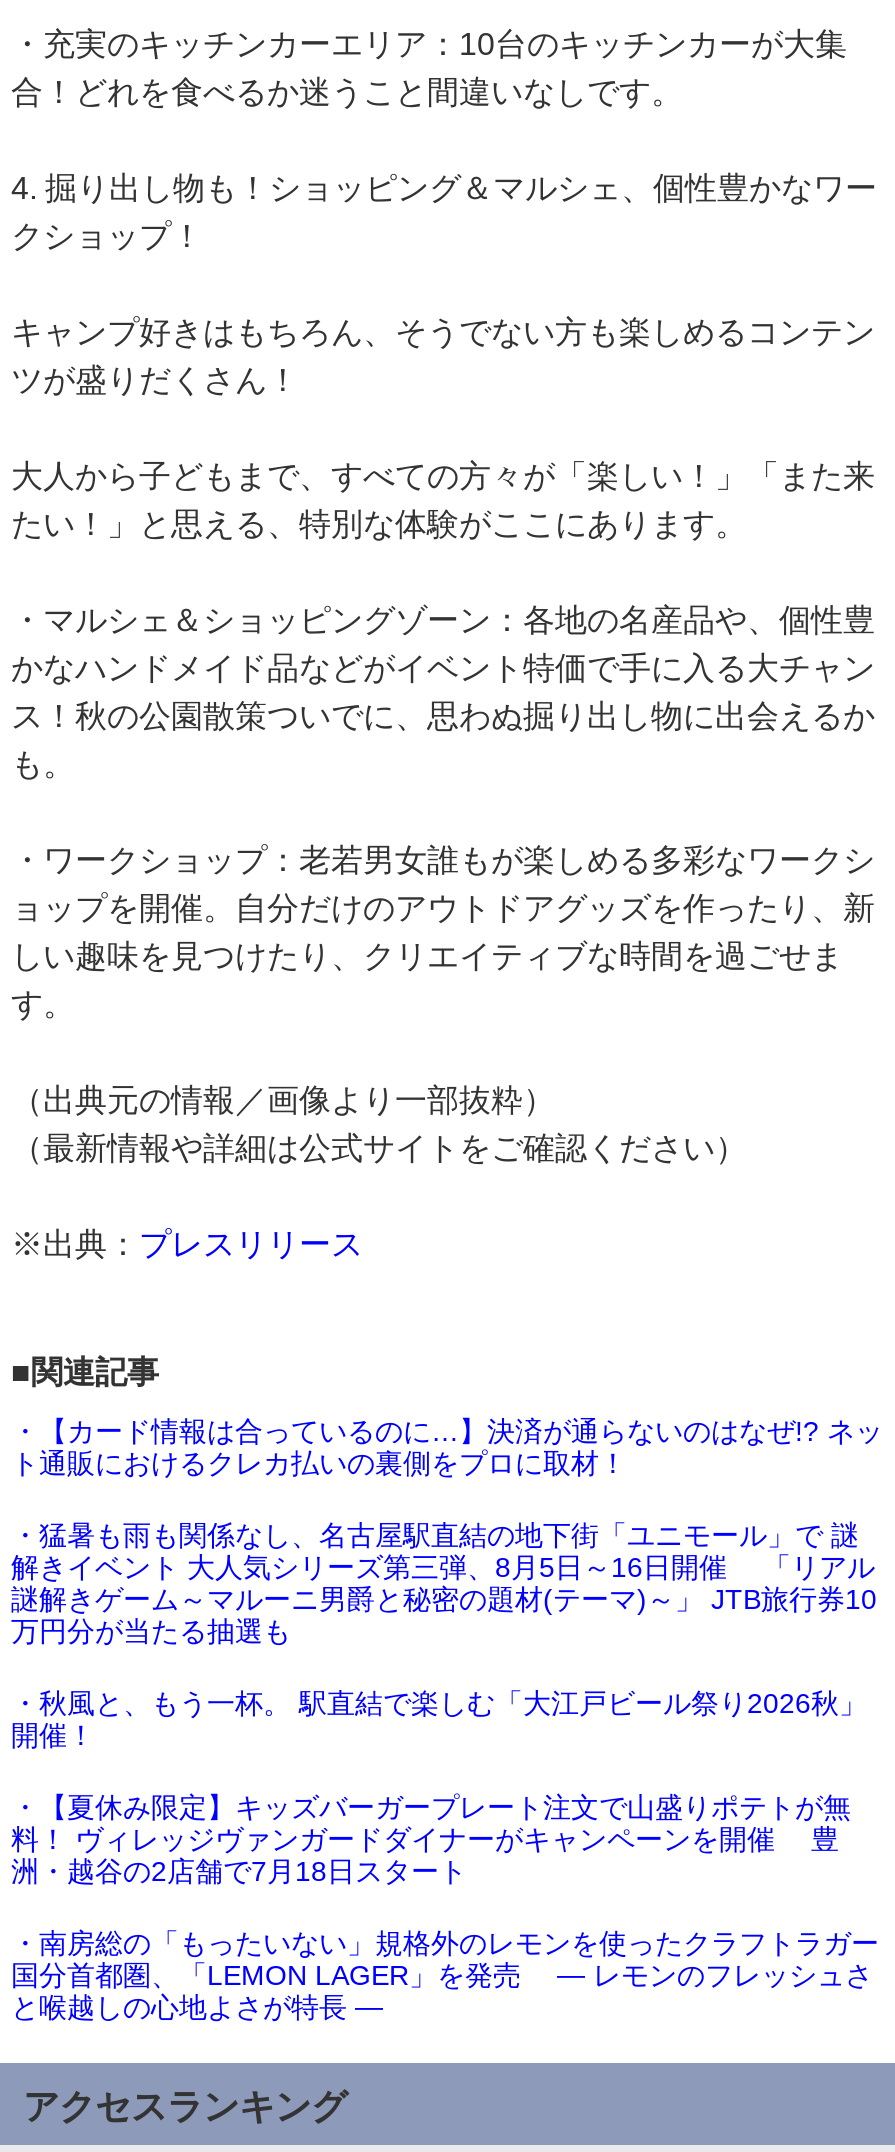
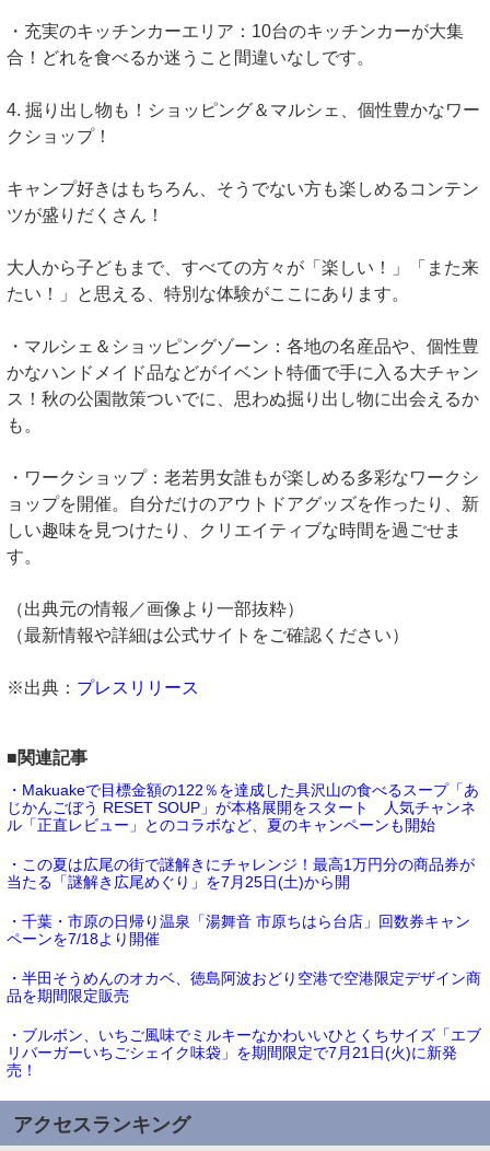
[11,1414,883,1478] ・【カード情報は合っているのに…】決済が通らないのはなぜ!? ネッ | ト通販におけるクレカ払いの裏側をプロに取材！ -> [7,781,479,833] ・Makuakeで目標金額の122％を達成した具沢山の食べるスープ「あ | じかんごぼう RESET SOUP」が本格展開をスタート 人気チャンネ | ル「正直レビュー」とのコラボなど、夏のキャンペーンも開始
[11,1518,877,1646] ・猛暑も雨も関係なし、名古屋駅直結の地下街「ユニモール」で 謎 | 解きイベント 大人気シリーズ第三弾、8月5日～16日開催 「リアル | 謎解きゲーム～マルーニ男爵と秘密の題材(テーマ)～」 JTB旅行券10 | 万円分が当たる抽選も -> [7,855,475,890] ・この夏は広尾の街で謎解きにチャレンジ！最高1万円分の商品券が | 当たる「謎解き広尾めぐり」を7月25日(土)から開
[11,1686,867,1750] ・秋風と、もう一杯。 駅直結で楽しむ「大江戸ビール祭り2026秋」 | 開催！ -> [7,912,470,947] ・千葉・市原の日帰り温泉「湯舞音 市原ちはら台店」回数券キャン | ペーンを7/18より開催
[11,1790,851,1886] ・【夏休み限定】キッズバーガープレート注文で山盛りポテトが無 | 料！ ヴィレッジヴァンガードダイナーがキャンペーンを開催 豊 | 洲・越谷の2店舗で7月18日スタート -> [7,969,481,1004] ・半田そうめんのオカベ、徳島阿波おどり空港で空港限定デザイン商 | 品を期間限定販売
[11,1926,879,2022] ・南房総の「もったいない」規格外のレモンを使ったクラフトラガー | 国分首都圏、「LEMON LAGER」を発売 ― レモンのフレッシュさ | と喉越しの心地よさが特長 ― -> [7,1026,481,1078] ・ブルボン、いちご風味でミルキーなかわいいひとくちサイズ「エブ | リバーガーいちごシェイク味袋」を期間限定で7月21日(火)に新発 | 売！

